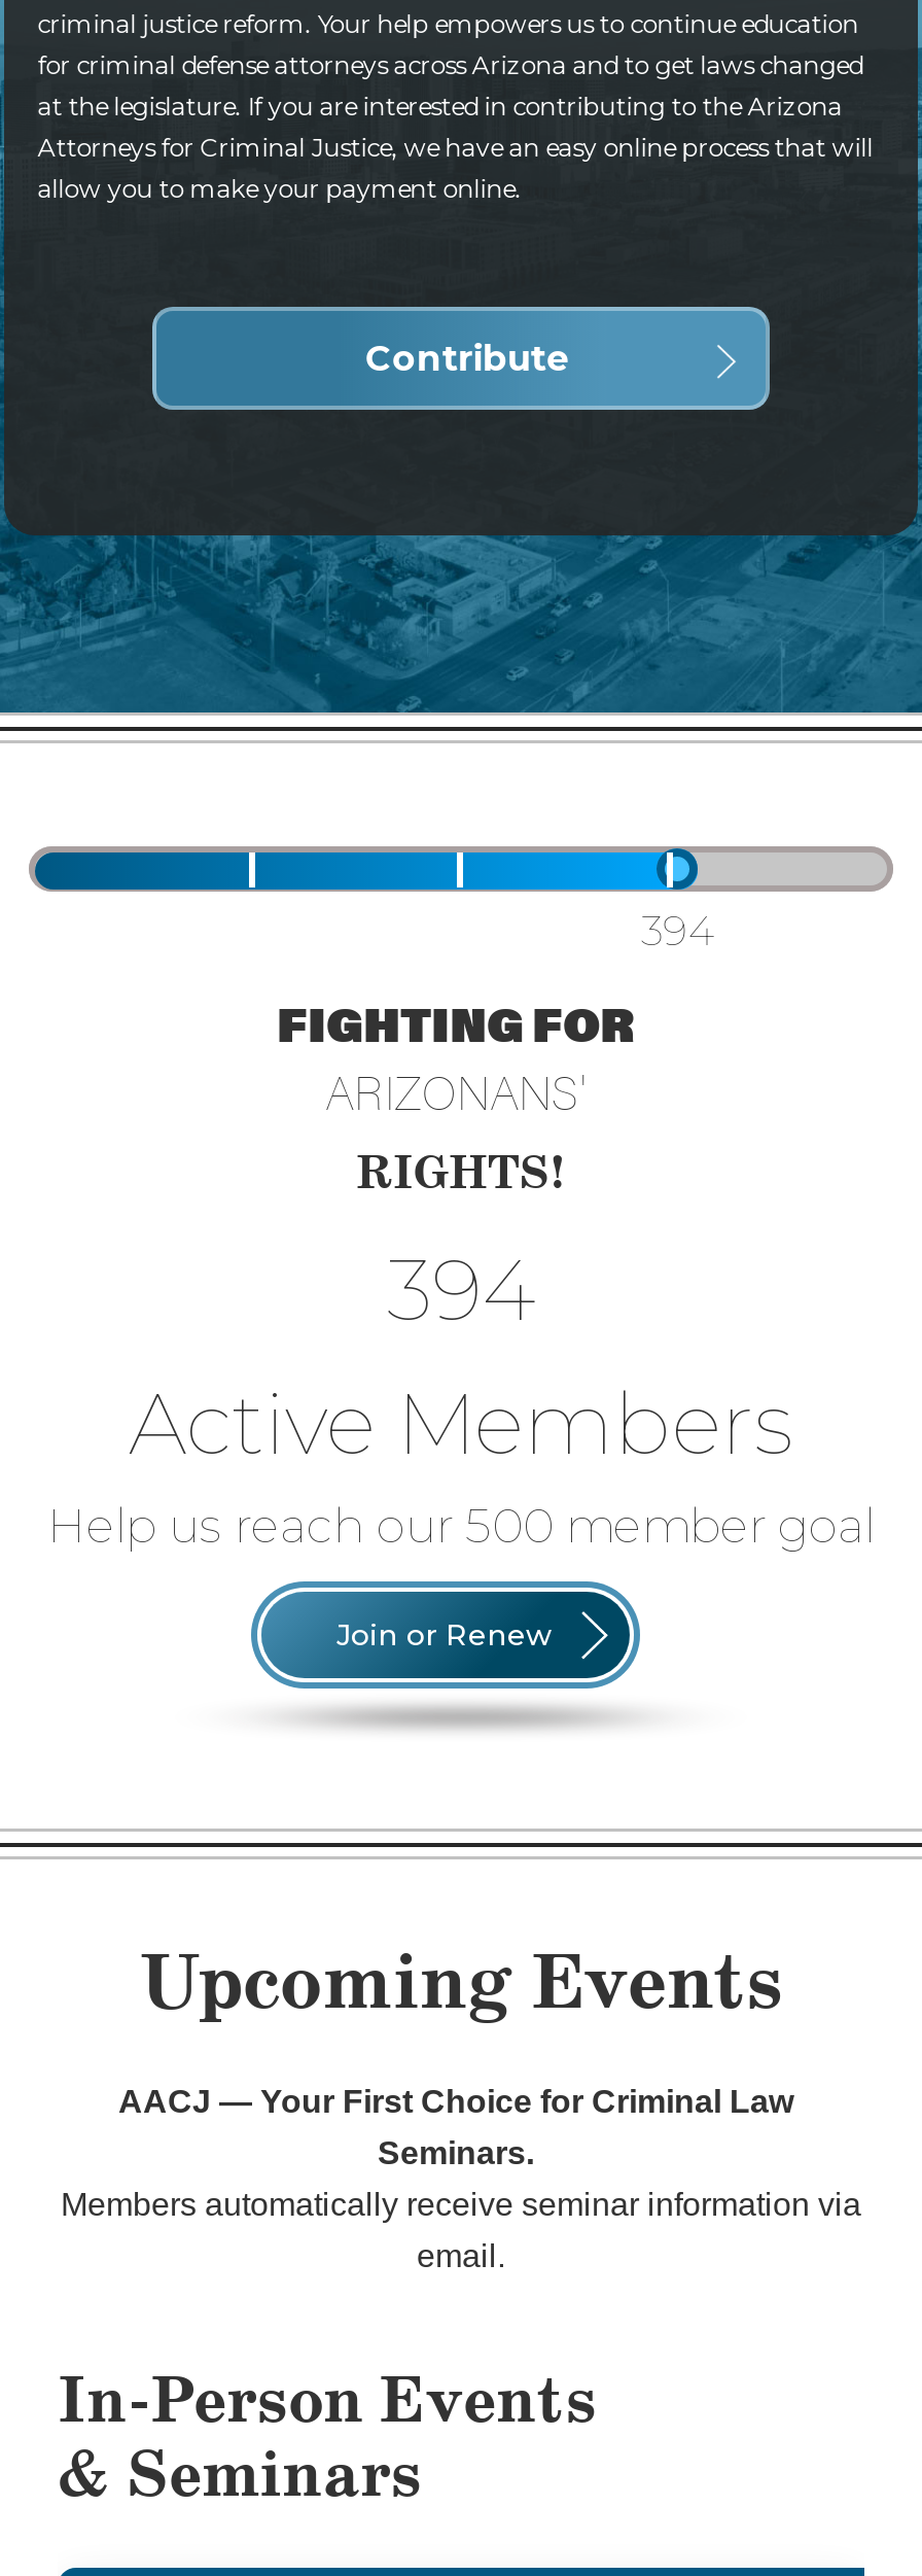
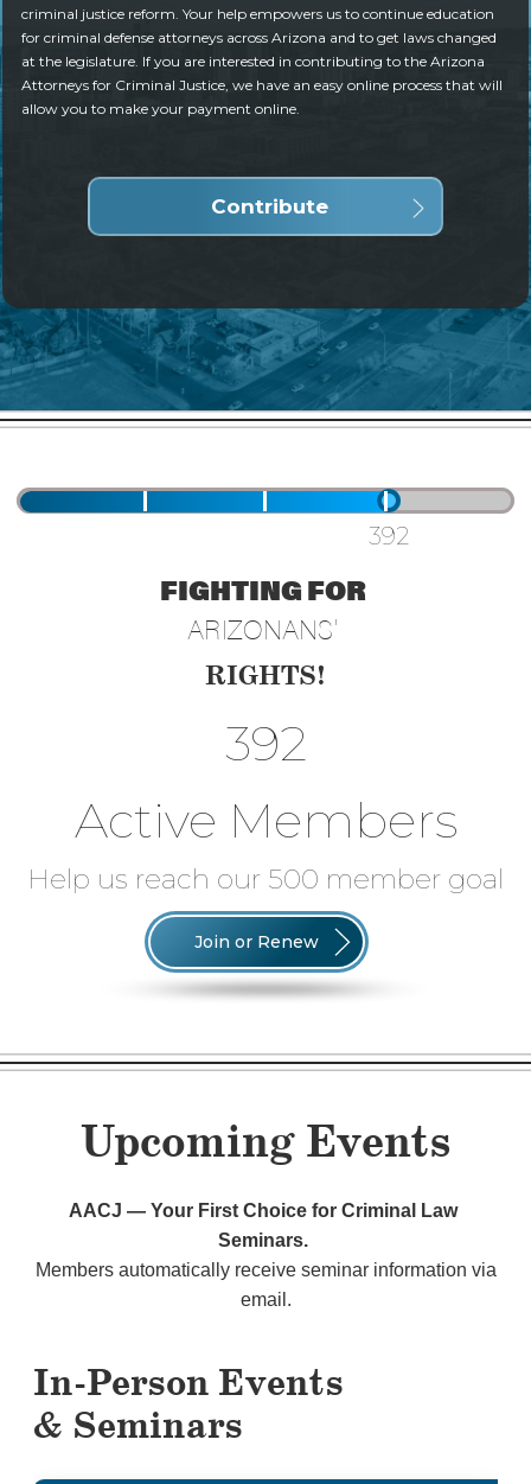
[641,905,715,954] 394 -> [368,521,408,550] 392
[387,1238,535,1341] 394 -> [225,713,306,772] 392

